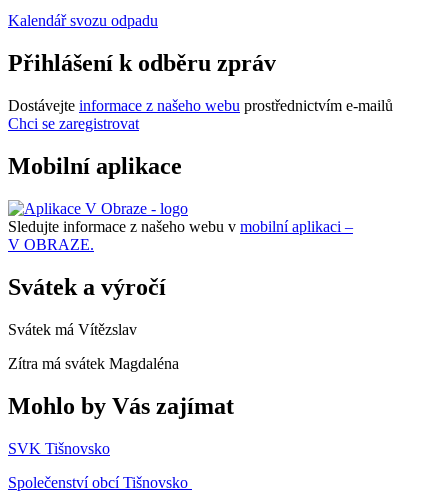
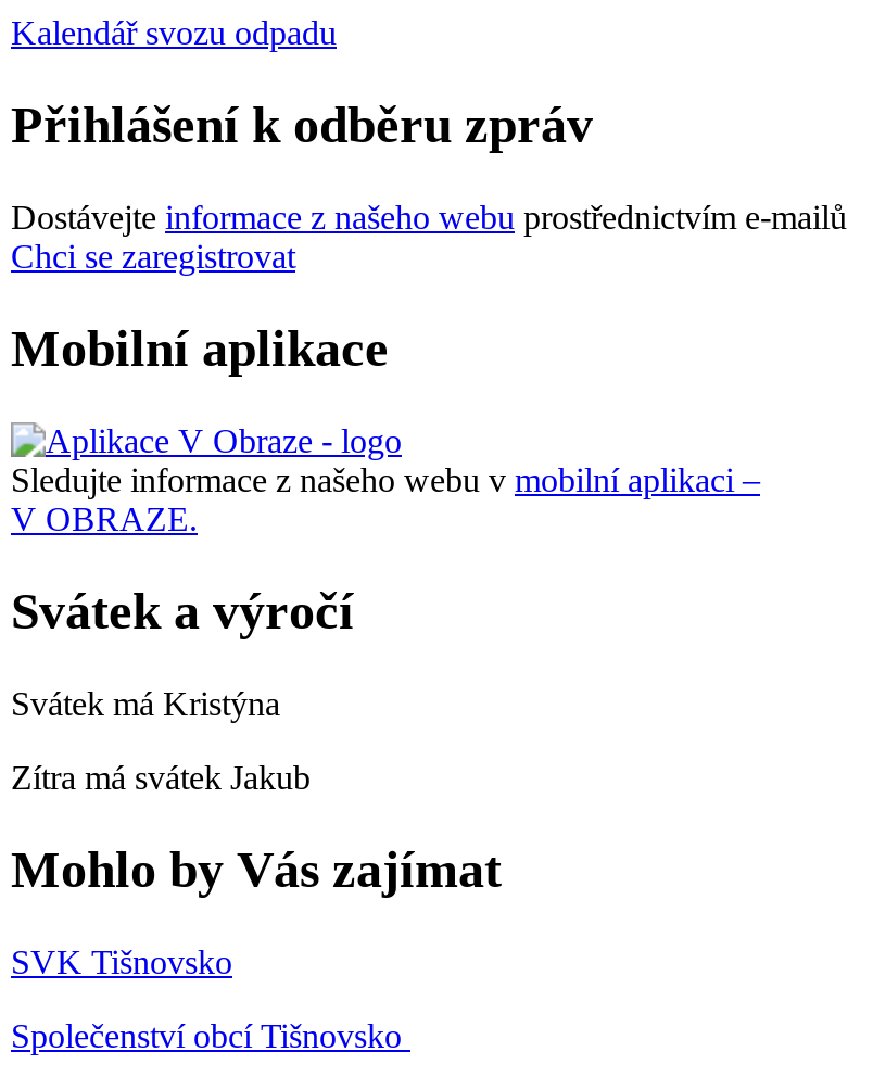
[8,321,137,338] Svátek má Vítězslav -> [11,684,280,721] Svátek má Kristýna
[8,355,179,372] Zítra má svátek Magdaléna -> [11,758,311,795] Zítra má svátek Jakub

